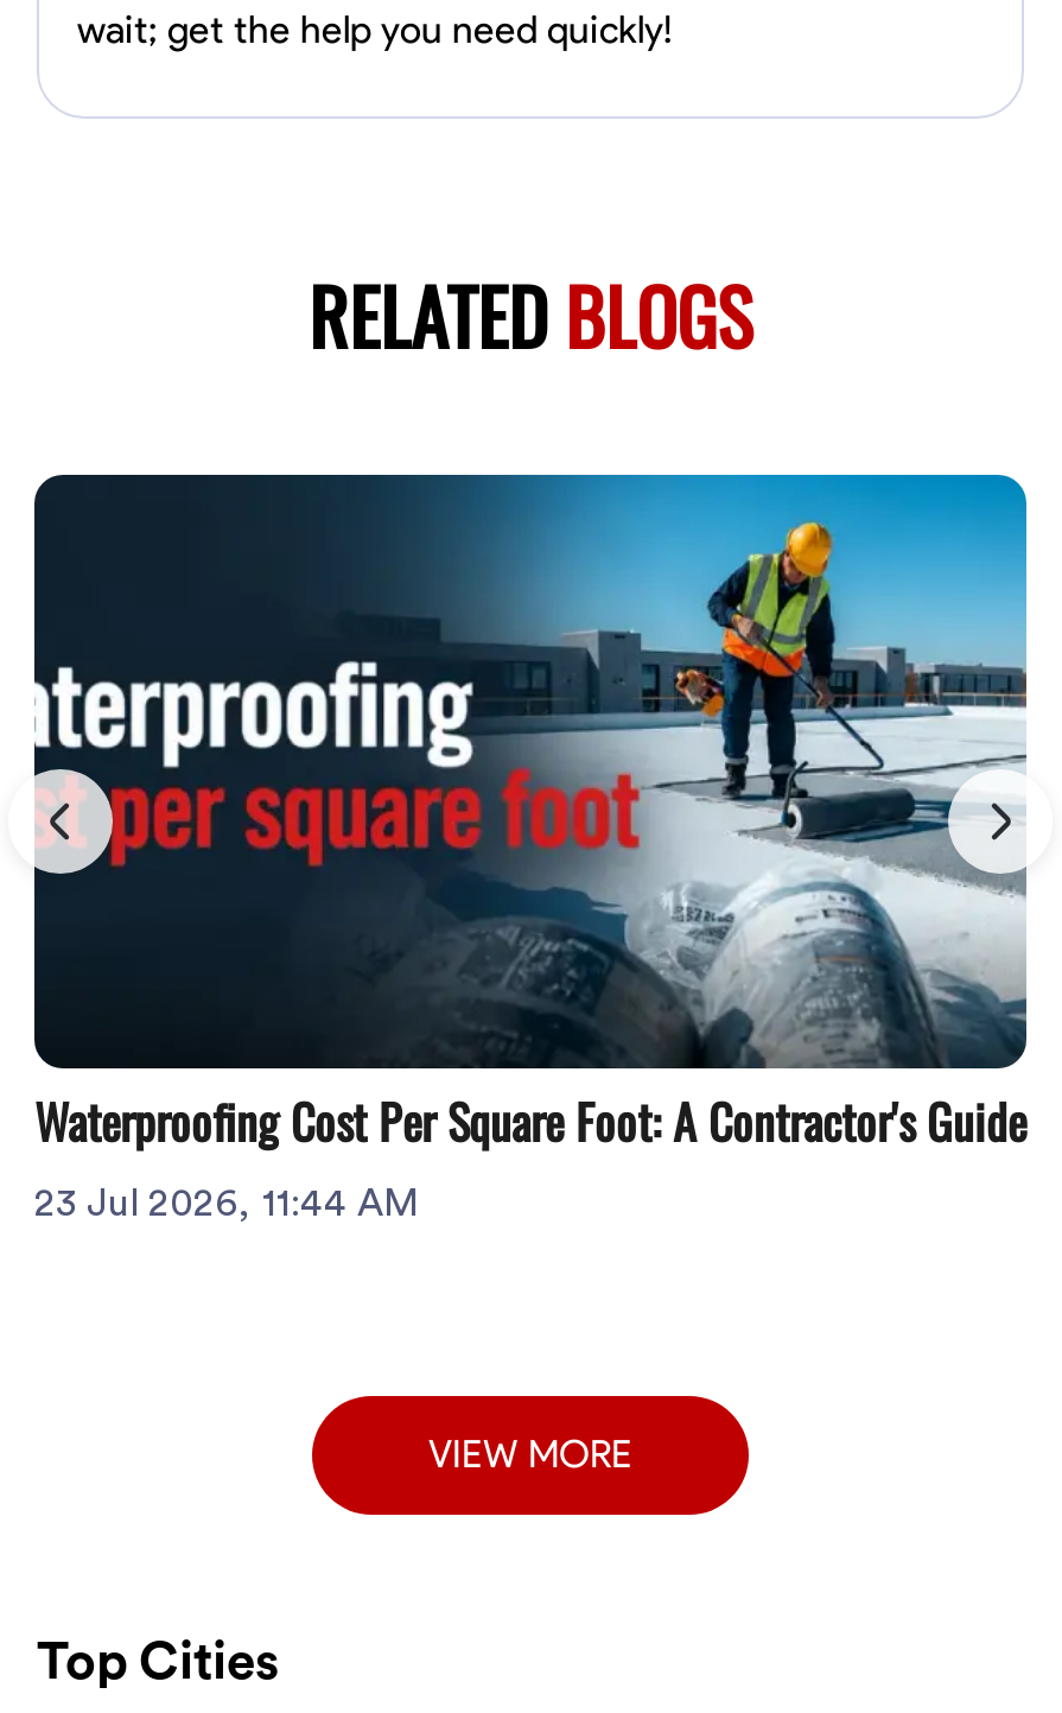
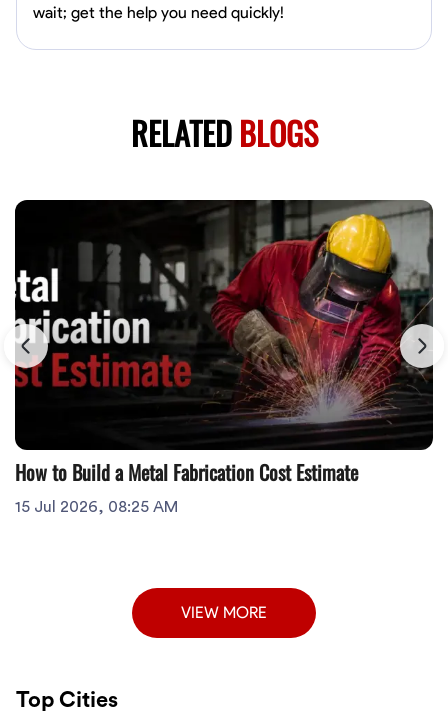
[32,472,1029,1223] [image] | Waterproofing Cost Per Square Foot: A Contractor's Guide | 23 Jul 2026, 11:44 AM -> [14,199,434,515] [image] | How to Build a Metal Fabrication Cost Estimate | 15 Jul 2026, 08:25 AM

